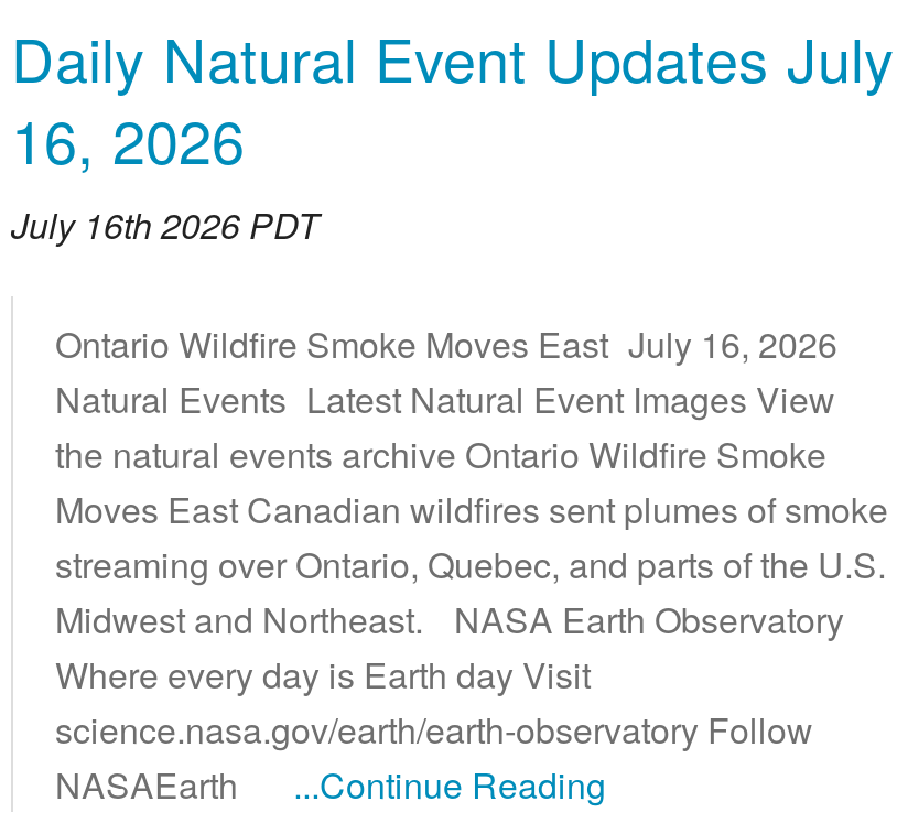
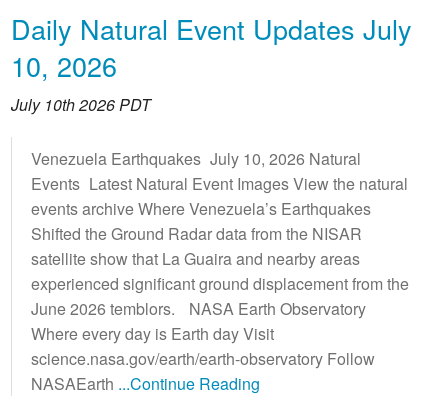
[11,96,320,251] 16, 2026 | July 16th 2026 PDT -> [11,46,151,116] 10, 2026 | July 10th 2026 PDT
[55,319,888,645] Ontario Wildfire Smoke Moves East July 16, 2026 | Natural Events Latest Natural Event Images View | the natural events archive Ontario Wildfire Smoke | Moves East Canadian wildfires sent plumes of smoke | streaming over Ontario, Quebec, and parts of the U.S. | Midwest and Northeast. NASA Earth Observatory -> [31,147,409,320] Venezuela Earthquakes July 10, 2026 Natural | Events Latest Natural Event Images View the natural | events archive Where Venezuela’s Earthquakes | Shifted the Ground Radar data from the NISAR | satellite show that La Guaira and nearby areas | experienced significant ground displacement from the | June 2026 temblors. NASA Earth Observatory

